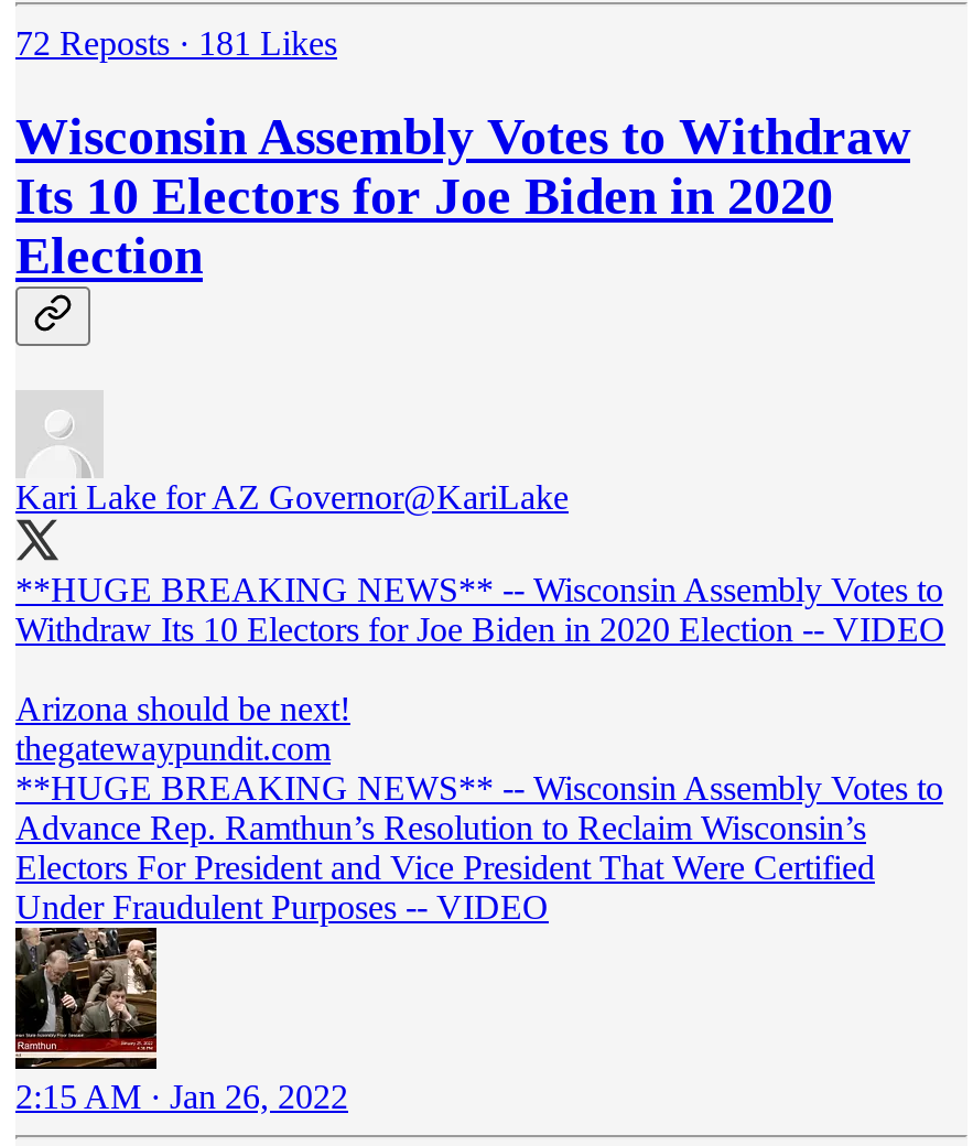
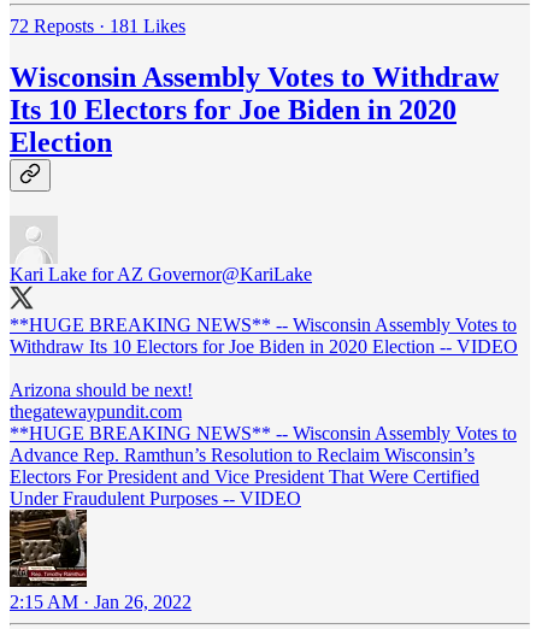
[13,932,159,1069] [image] -> [10,512,87,587] [image]

